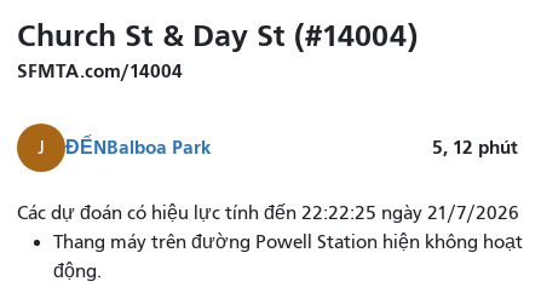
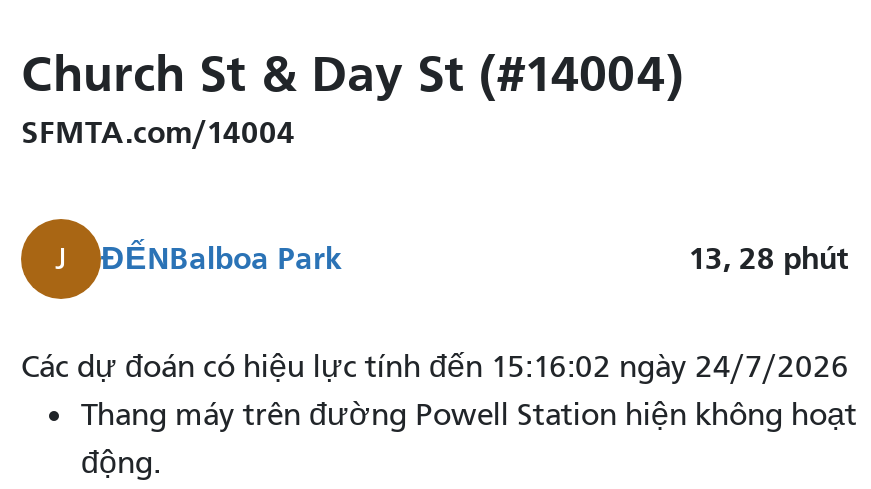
[432,136,523,159] 5, 12 phút -> [689,239,857,277] 13, 28 phút
[17,202,519,224] Các dự đoán có hiệu lực tính đến 22:22:25 ngày 21/7/2026 -> [21,348,849,384] Các dự đoán có hiệu lực tính đến 15:16:02 ngày 24/7/2026

